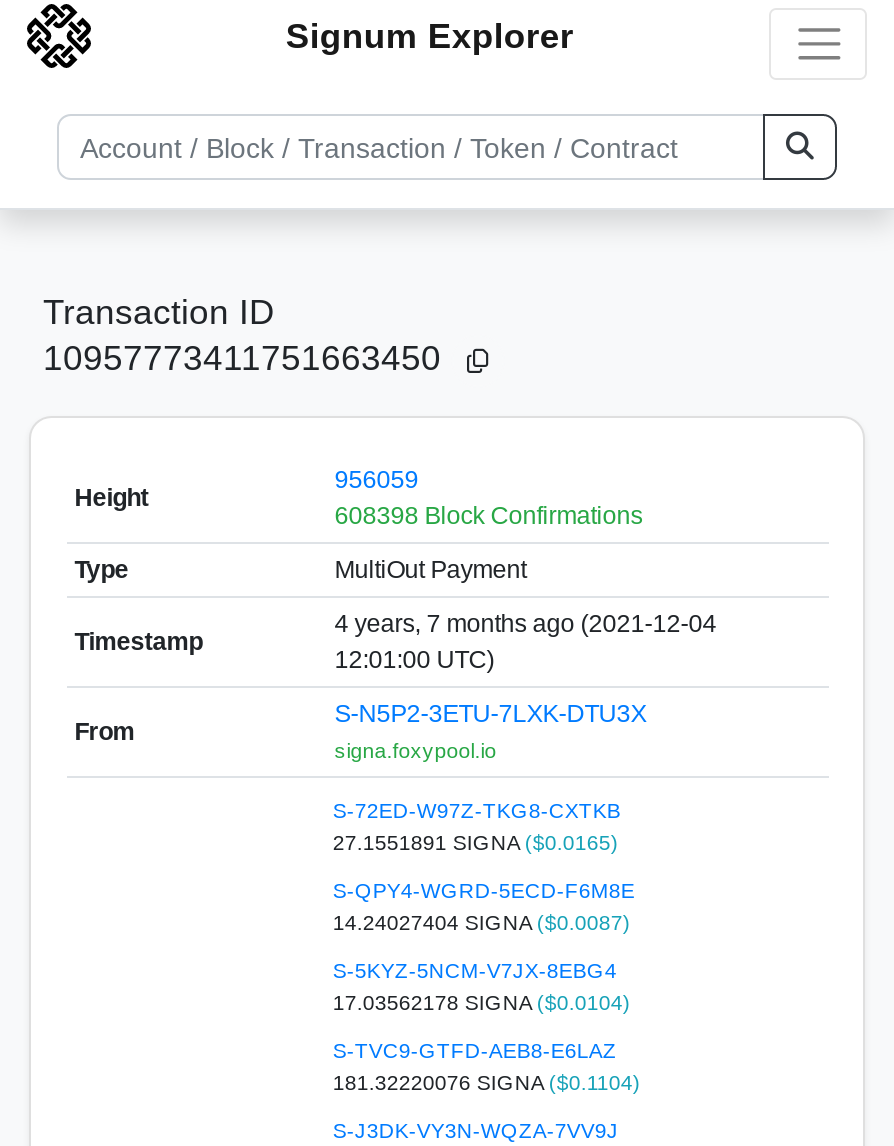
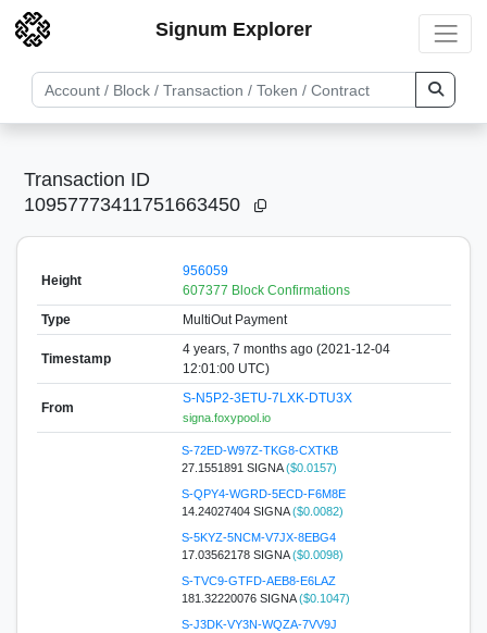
[334,501,642,529] 608398 Block Confirmations -> [182,282,350,297] 607377 Block Confirmations
[333,829,619,853] 27.1551891 SIGNA ($0.0165) -> [181,461,337,474] 27.1551891 SIGNA ($0.0157)
[333,909,631,933] 14.24027404 SIGNA ($0.0087) -> [181,504,343,517] 14.24027404 SIGNA ($0.0082)
[333,989,631,1013] 17.03562178 SIGNA ($0.0104) -> [181,548,343,561] 17.03562178 SIGNA ($0.0098)
[333,1069,641,1093] 181.32220076 SIGNA ($0.1104) -> [181,591,350,604] 181.32220076 SIGNA ($0.1047)

